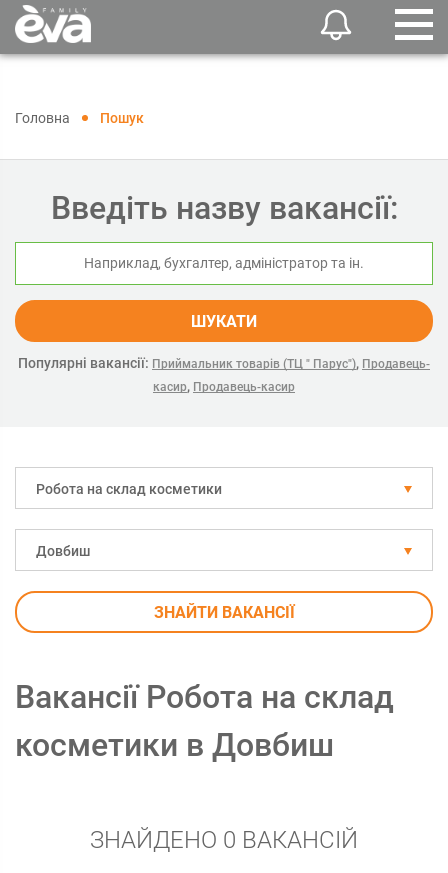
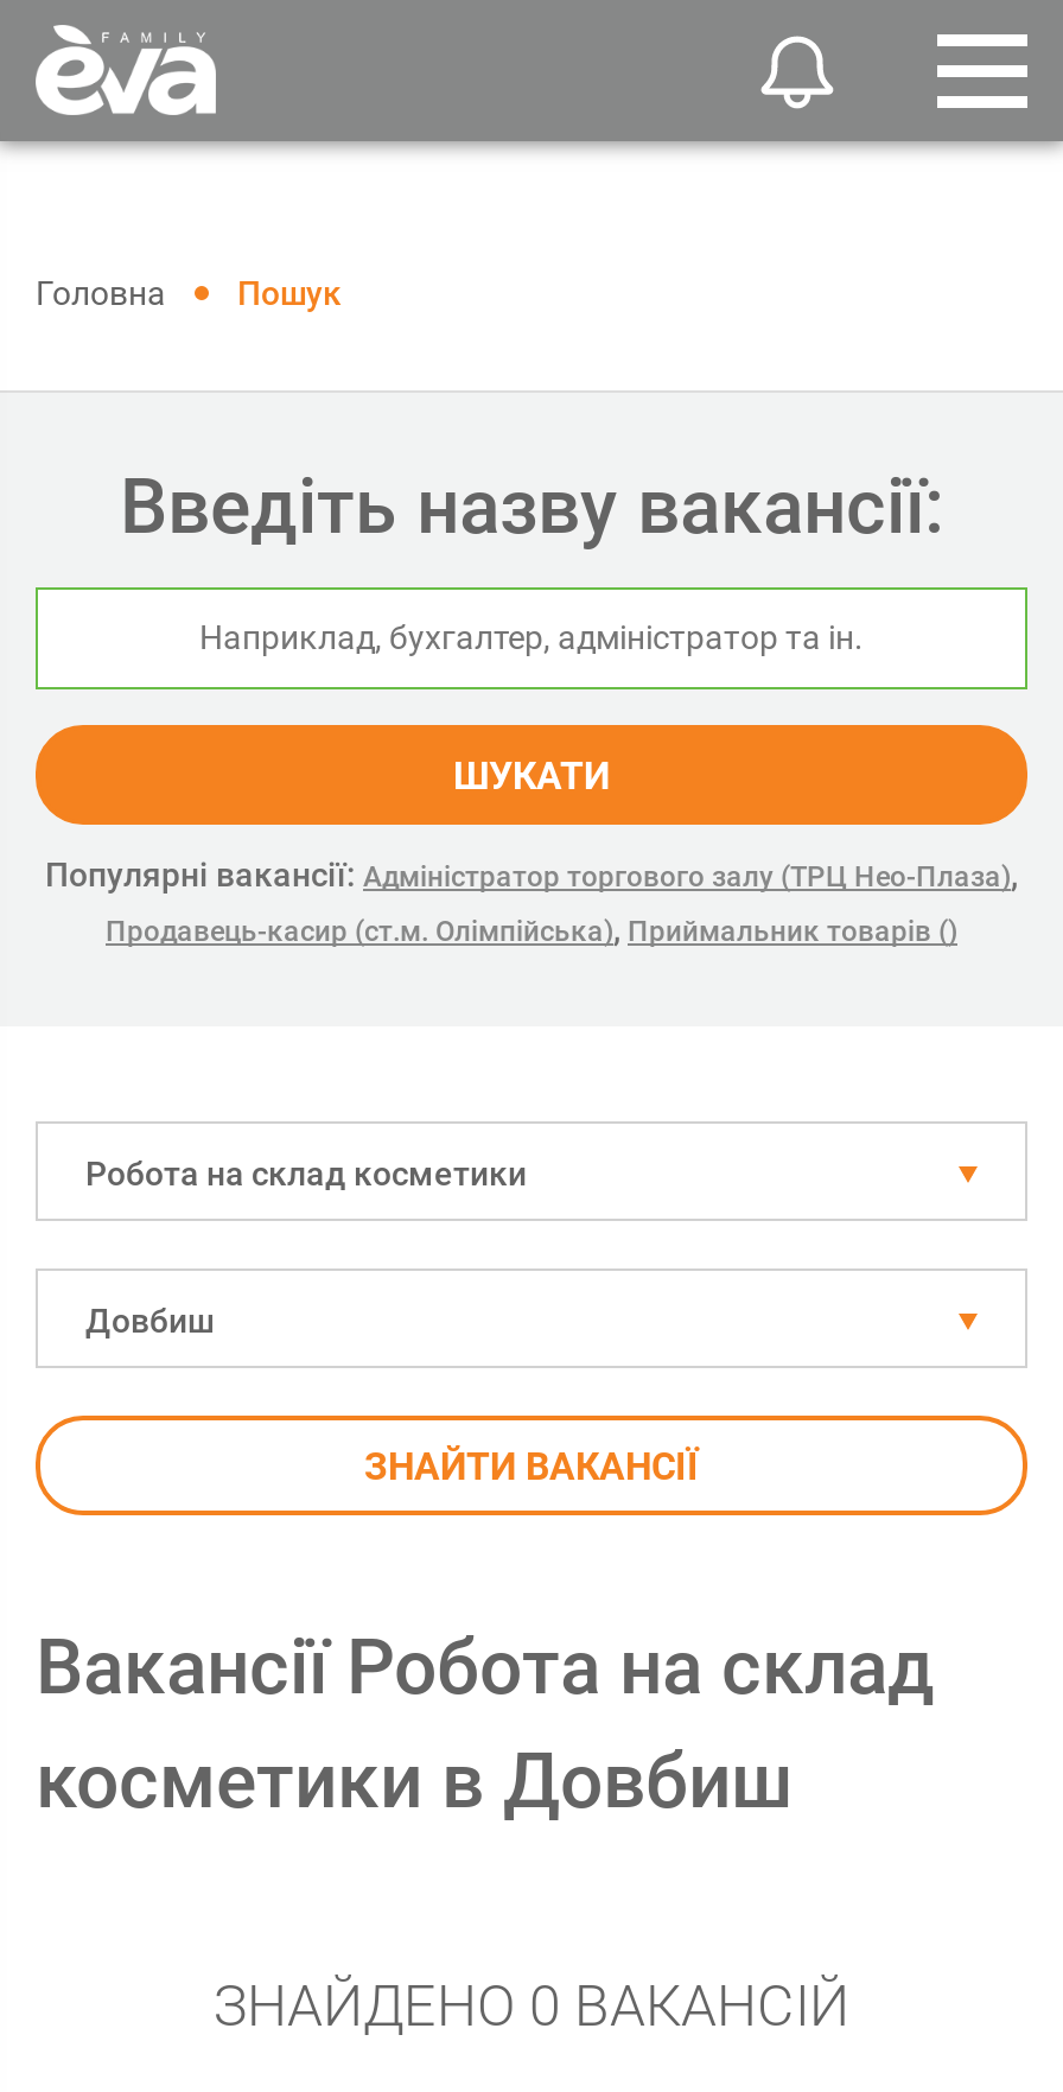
[18,355,430,394] Популярні вакансії: Приймальник товарів (ТЦ " Парус"), Продавець- | касир, Продавець-касир -> [45,856,1018,948] Популярні вакансії: Адміністратор торгового залу (ТРЦ Нео-Плаза), | Продавець-касир (ст.м. Олімпійська), Приймальник товарів ()

